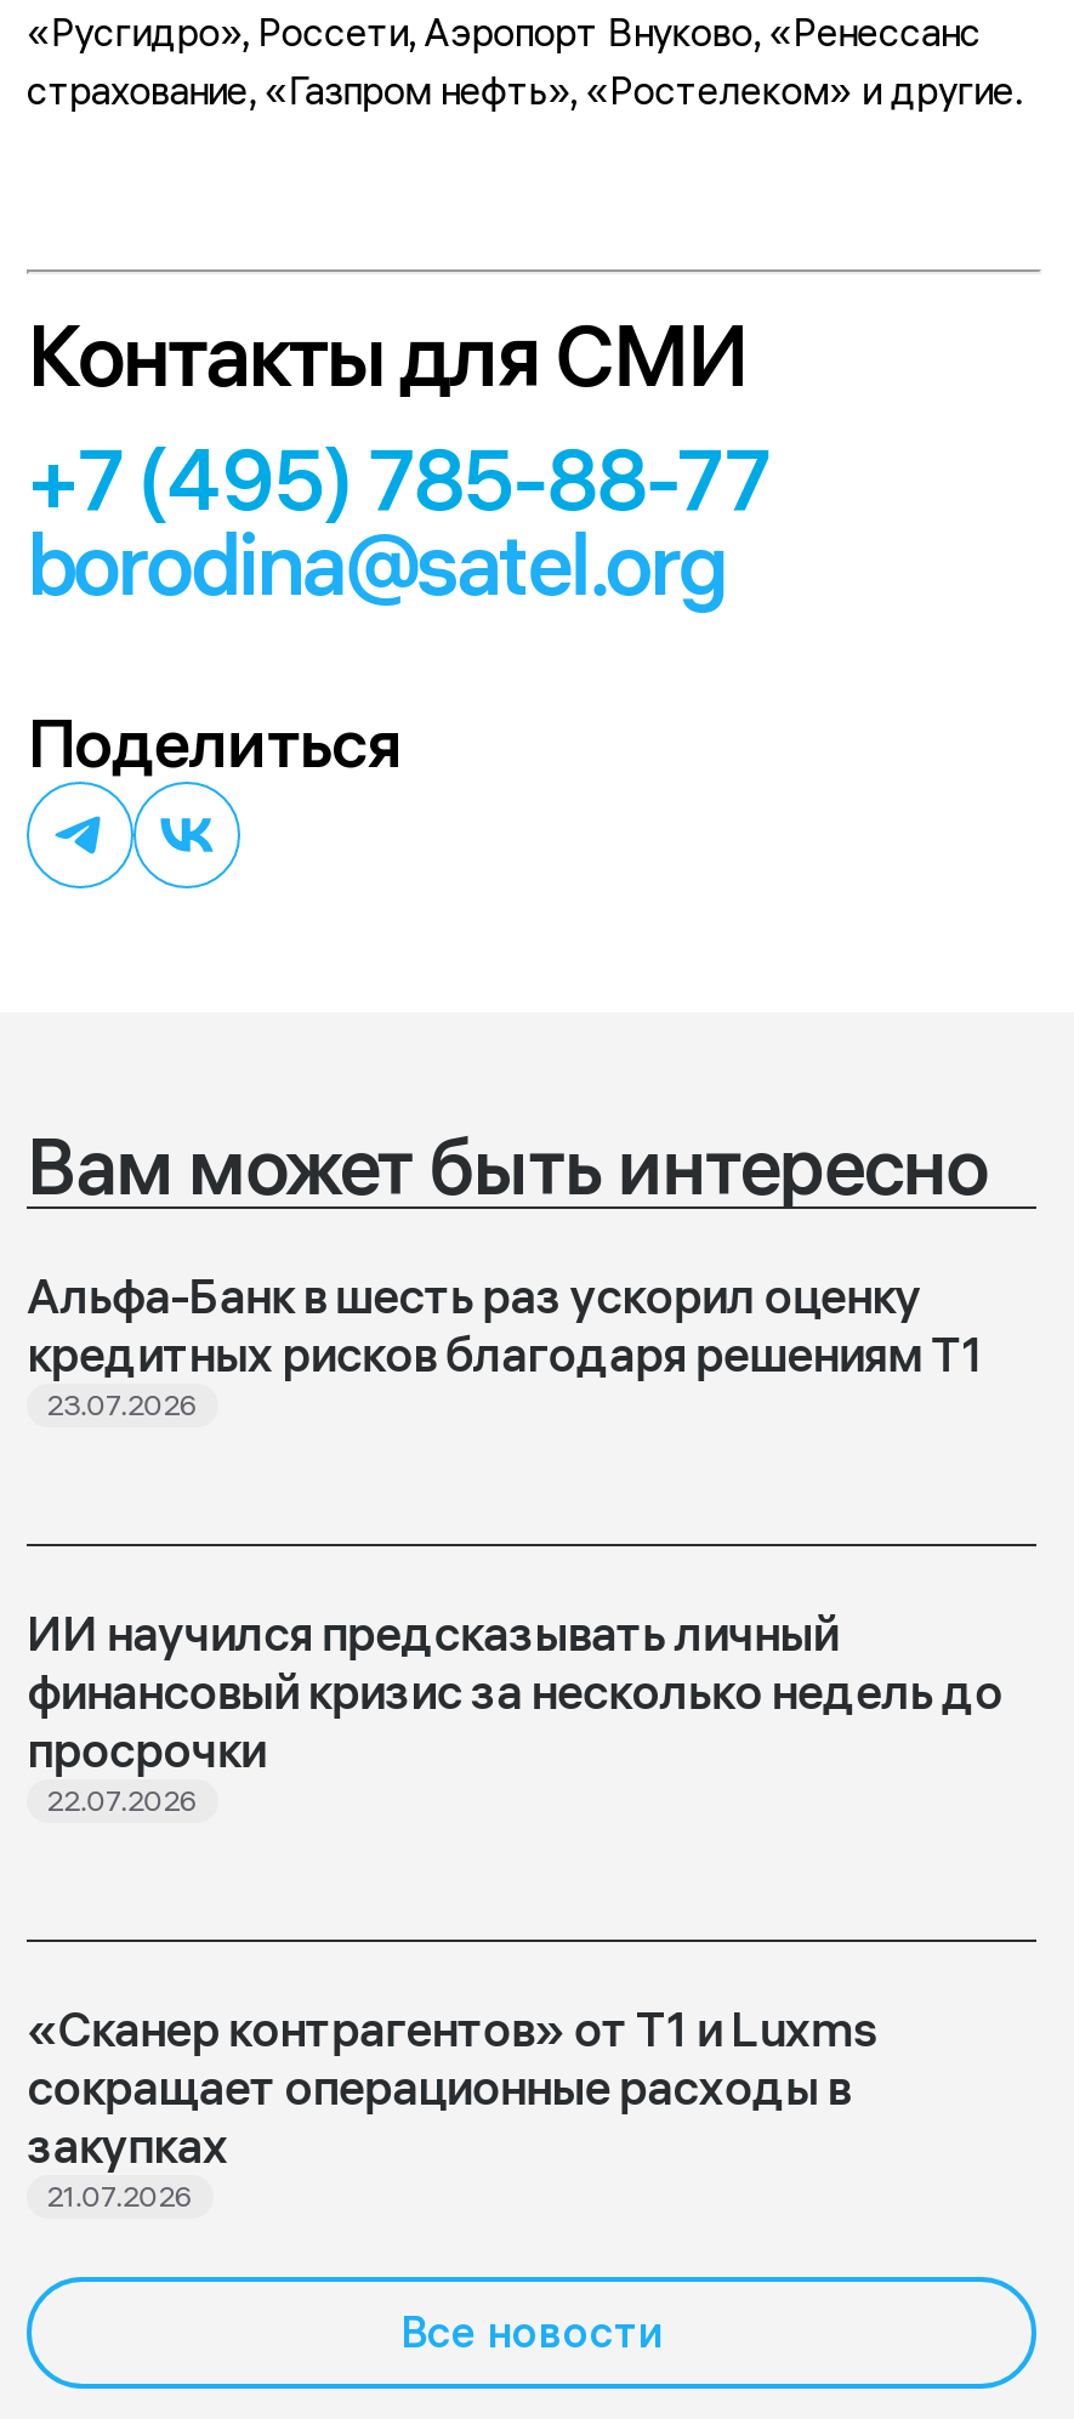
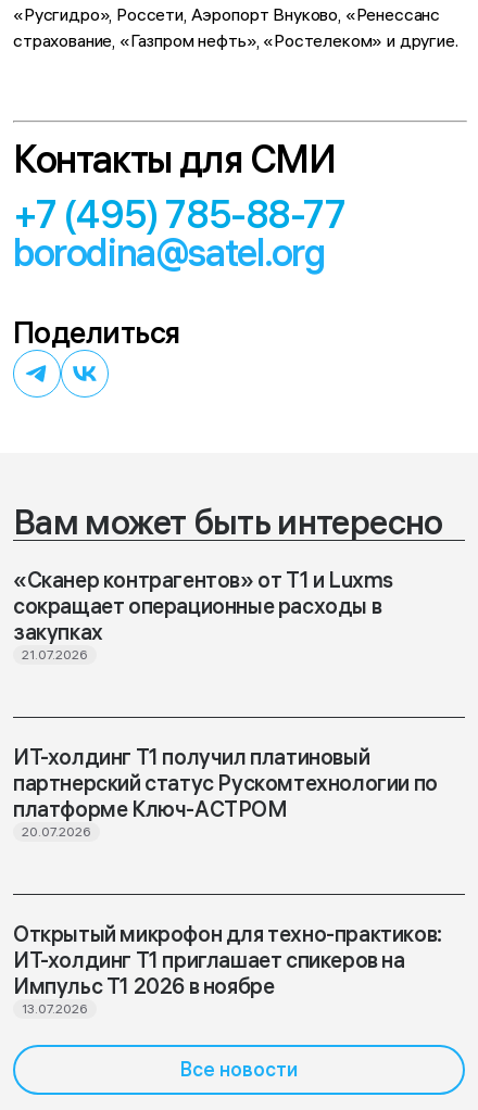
[27,1265,982,1423] Альфа-Банк в шесть раз ускорил оценку | кредитных рисков благодаря решениям Т1 | 23.07.2026 -> none
[27,1603,1002,1819] ИИ научился предсказывать личный | финансовый кризис за несколько недель до | просрочки | 22.07.2026 -> none
moved [27,2057,850,2215] -> [13,592,382,663]: сокращает операционные расходы в | закупках | 21.07.2026
none -> [13,743,438,840] ИТ-холдинг Т1 получил платиновый | партнерский статус Рускомтехнологии по | платформе Ключ-АСТРОМ | 20.07.2026
none -> [13,920,442,1017] Открытый микрофон для техно-практиков: | ИТ-холдинг Т1 приглашает спикеров на | Импульс Т1 2026 в ноябре | 13.07.2026

